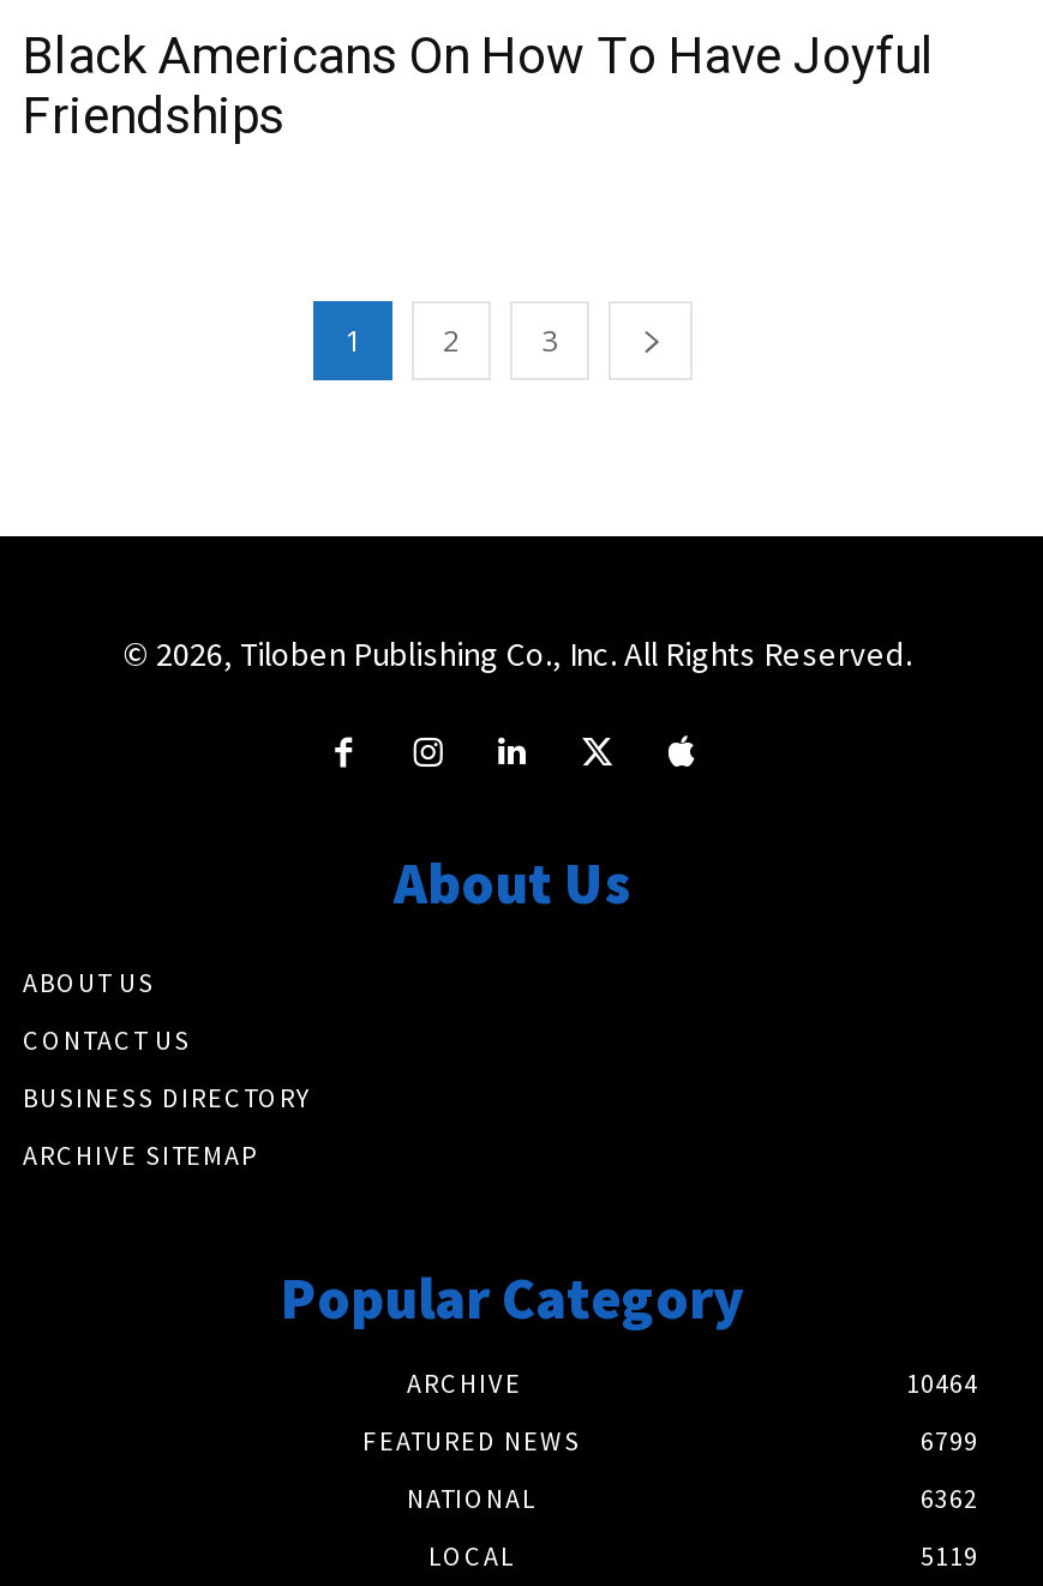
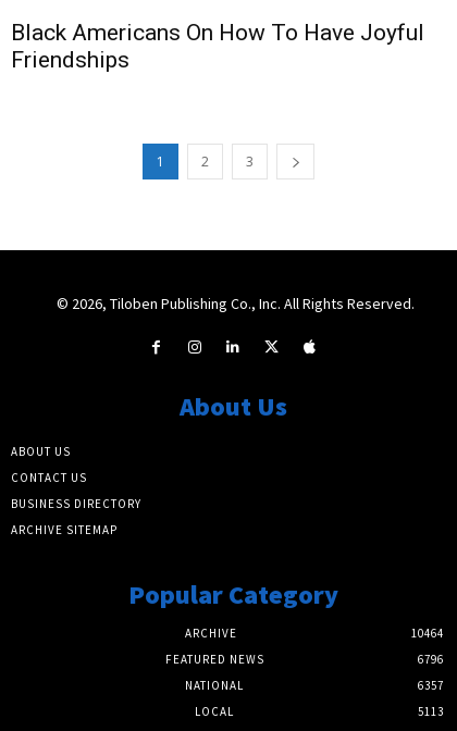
[921,1424,978,1457] 6799 -> [418,651,444,667] 6796
[921,1481,978,1515] 6362 -> [418,678,444,693] 6357
[921,1539,978,1573] 5119 -> [418,704,444,719] 5113

